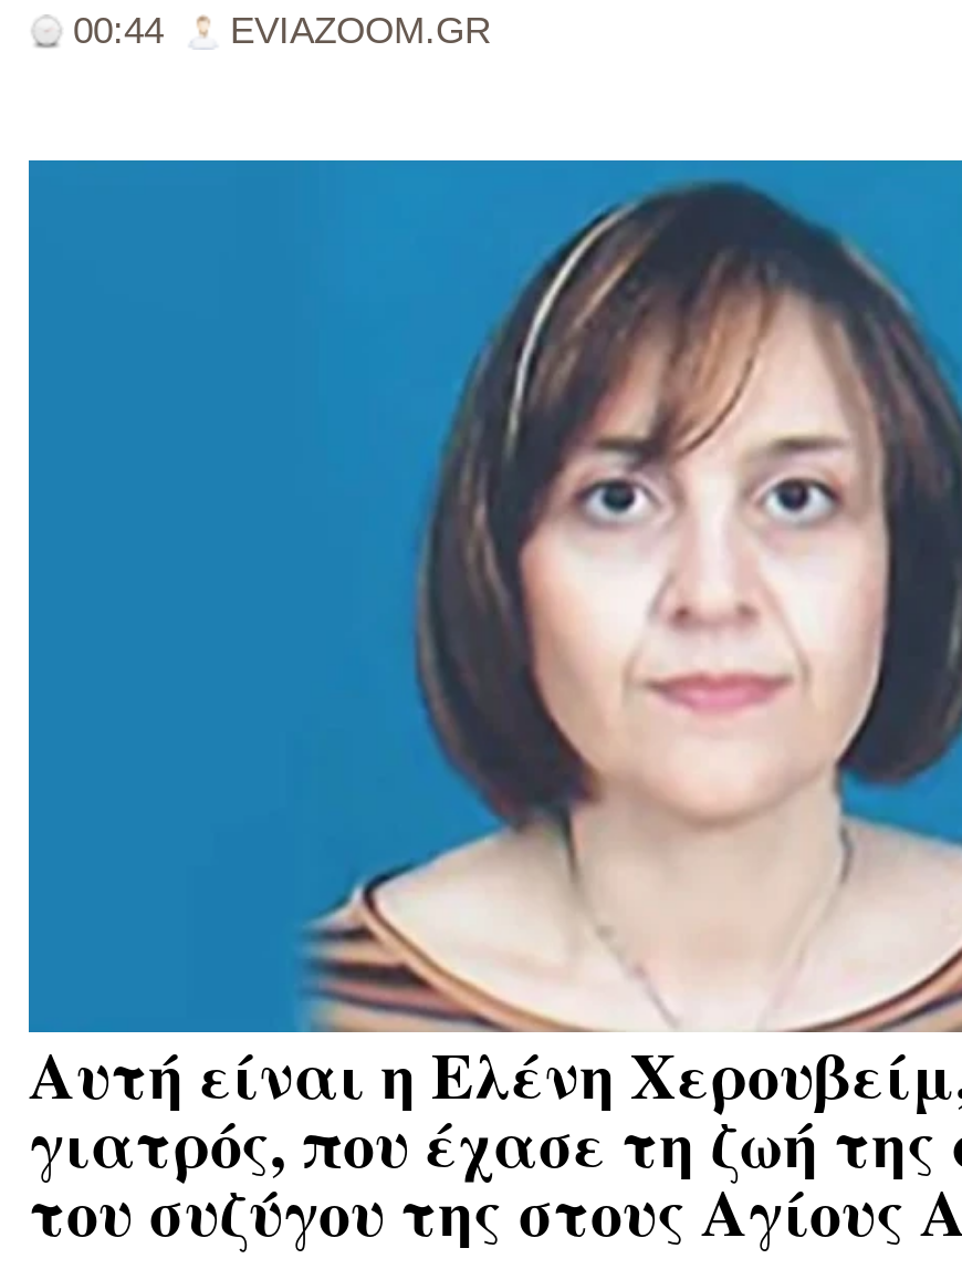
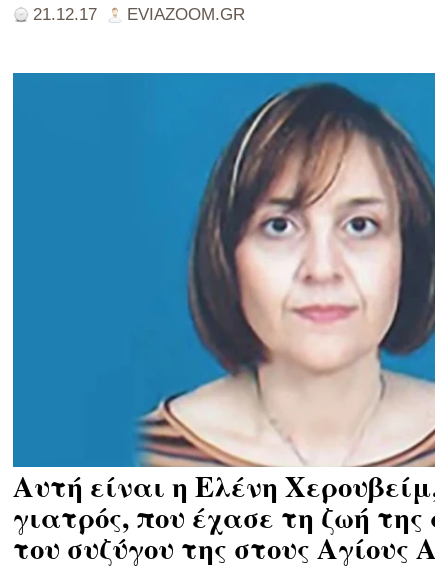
[73,10,491,52] 00:44 EVIAZOOM.GR -> [33,5,245,24] 21.12.17 EVIAZOOM.GR

